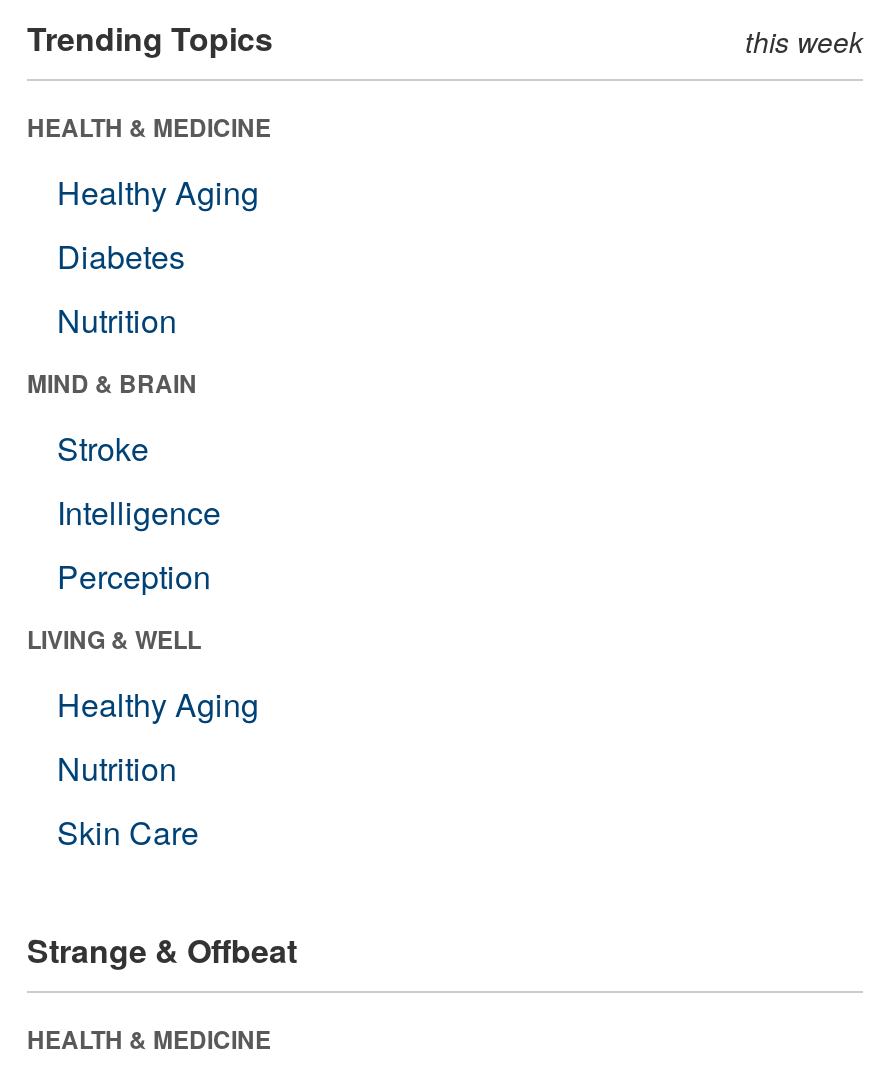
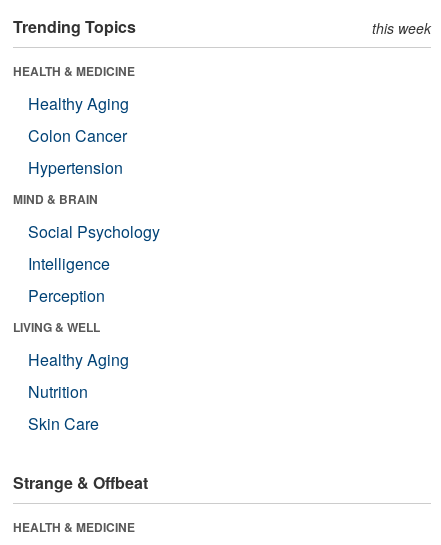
[57,233,185,343] Diabetes | Nutrition -> [28,124,127,179] Colon Cancer | Hypertension
[57,425,149,471] Stroke -> [28,220,160,243] Social Psychology

